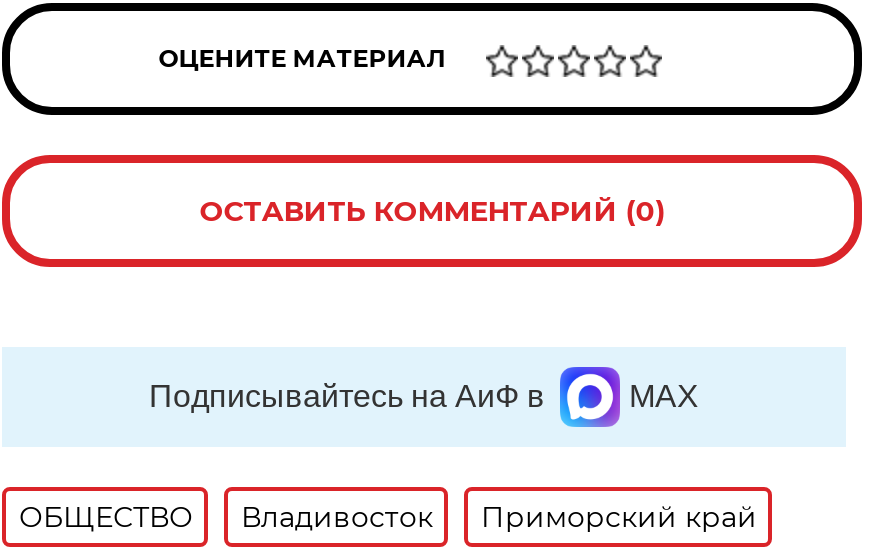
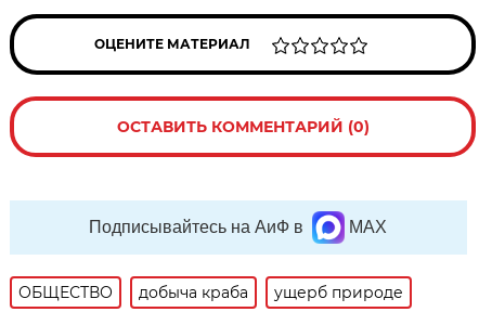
[241,499,757,535] Владивосток | Приморский край -> [139,283,404,302] добыча краба | ущерб природе

